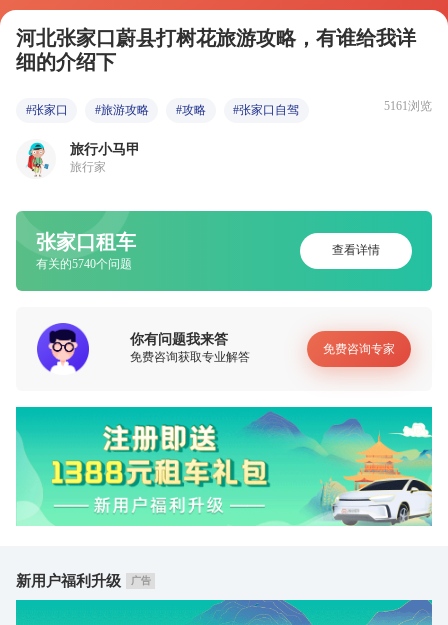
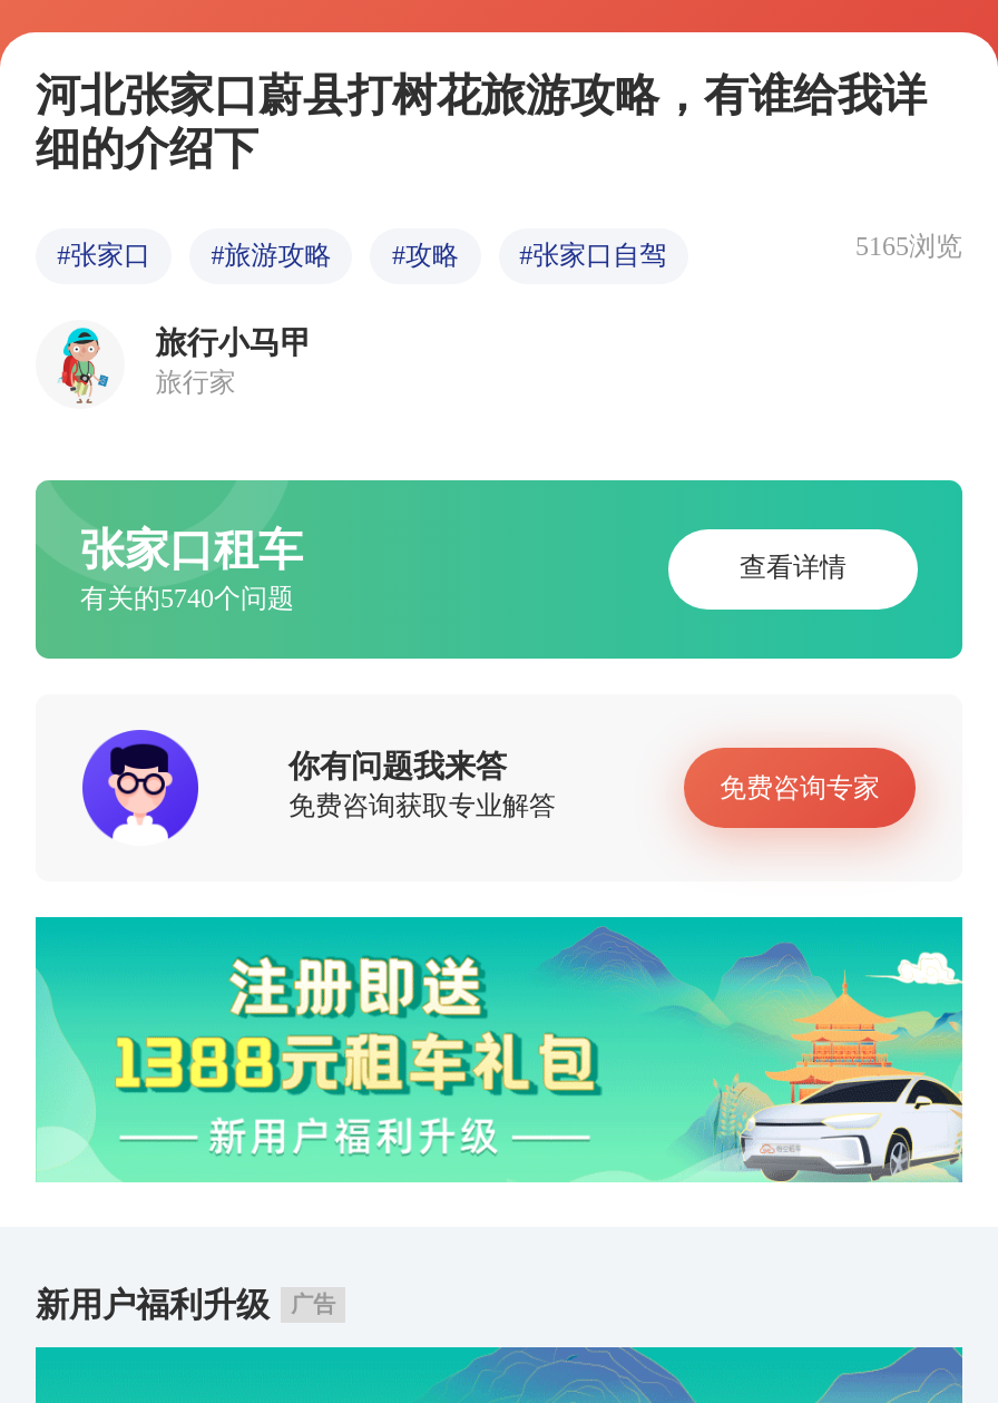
[384,99,432,113] 5161浏览 -> [855,232,962,263] 5165浏览

